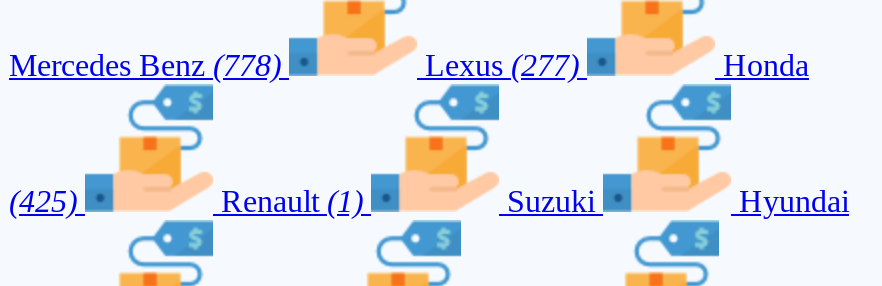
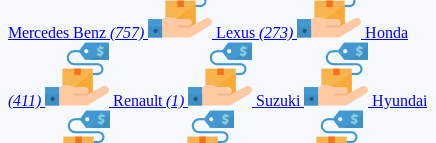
[9,48,281,82] Mercedes Benz (778) -> [8,24,144,41] Mercedes Benz (757)
[425,48,579,82] Lexus (277) -> [216,24,293,41] Lexus (273)
[9,184,77,218] (425) -> [8,92,41,109] (411)

